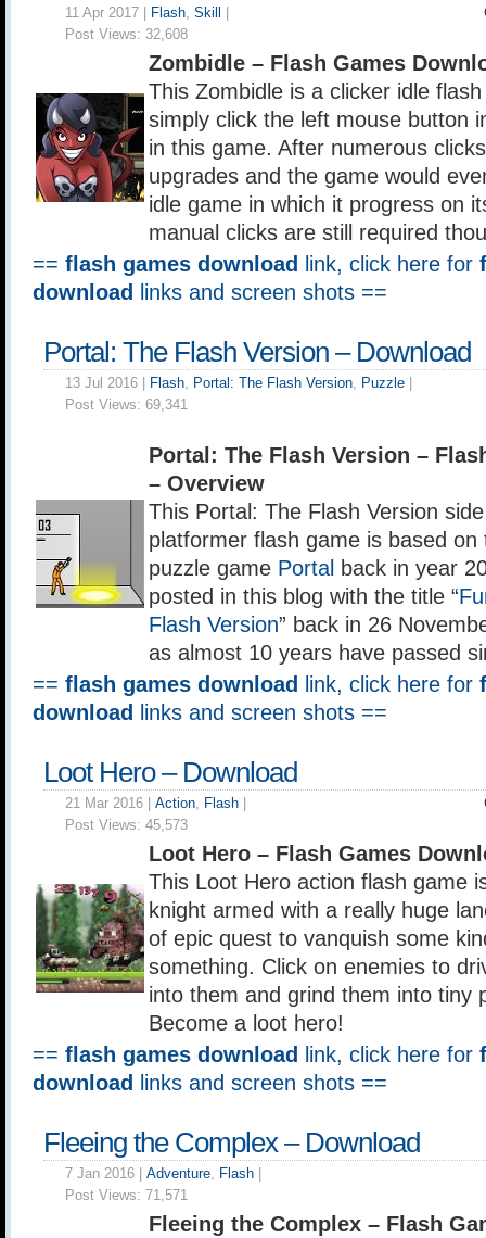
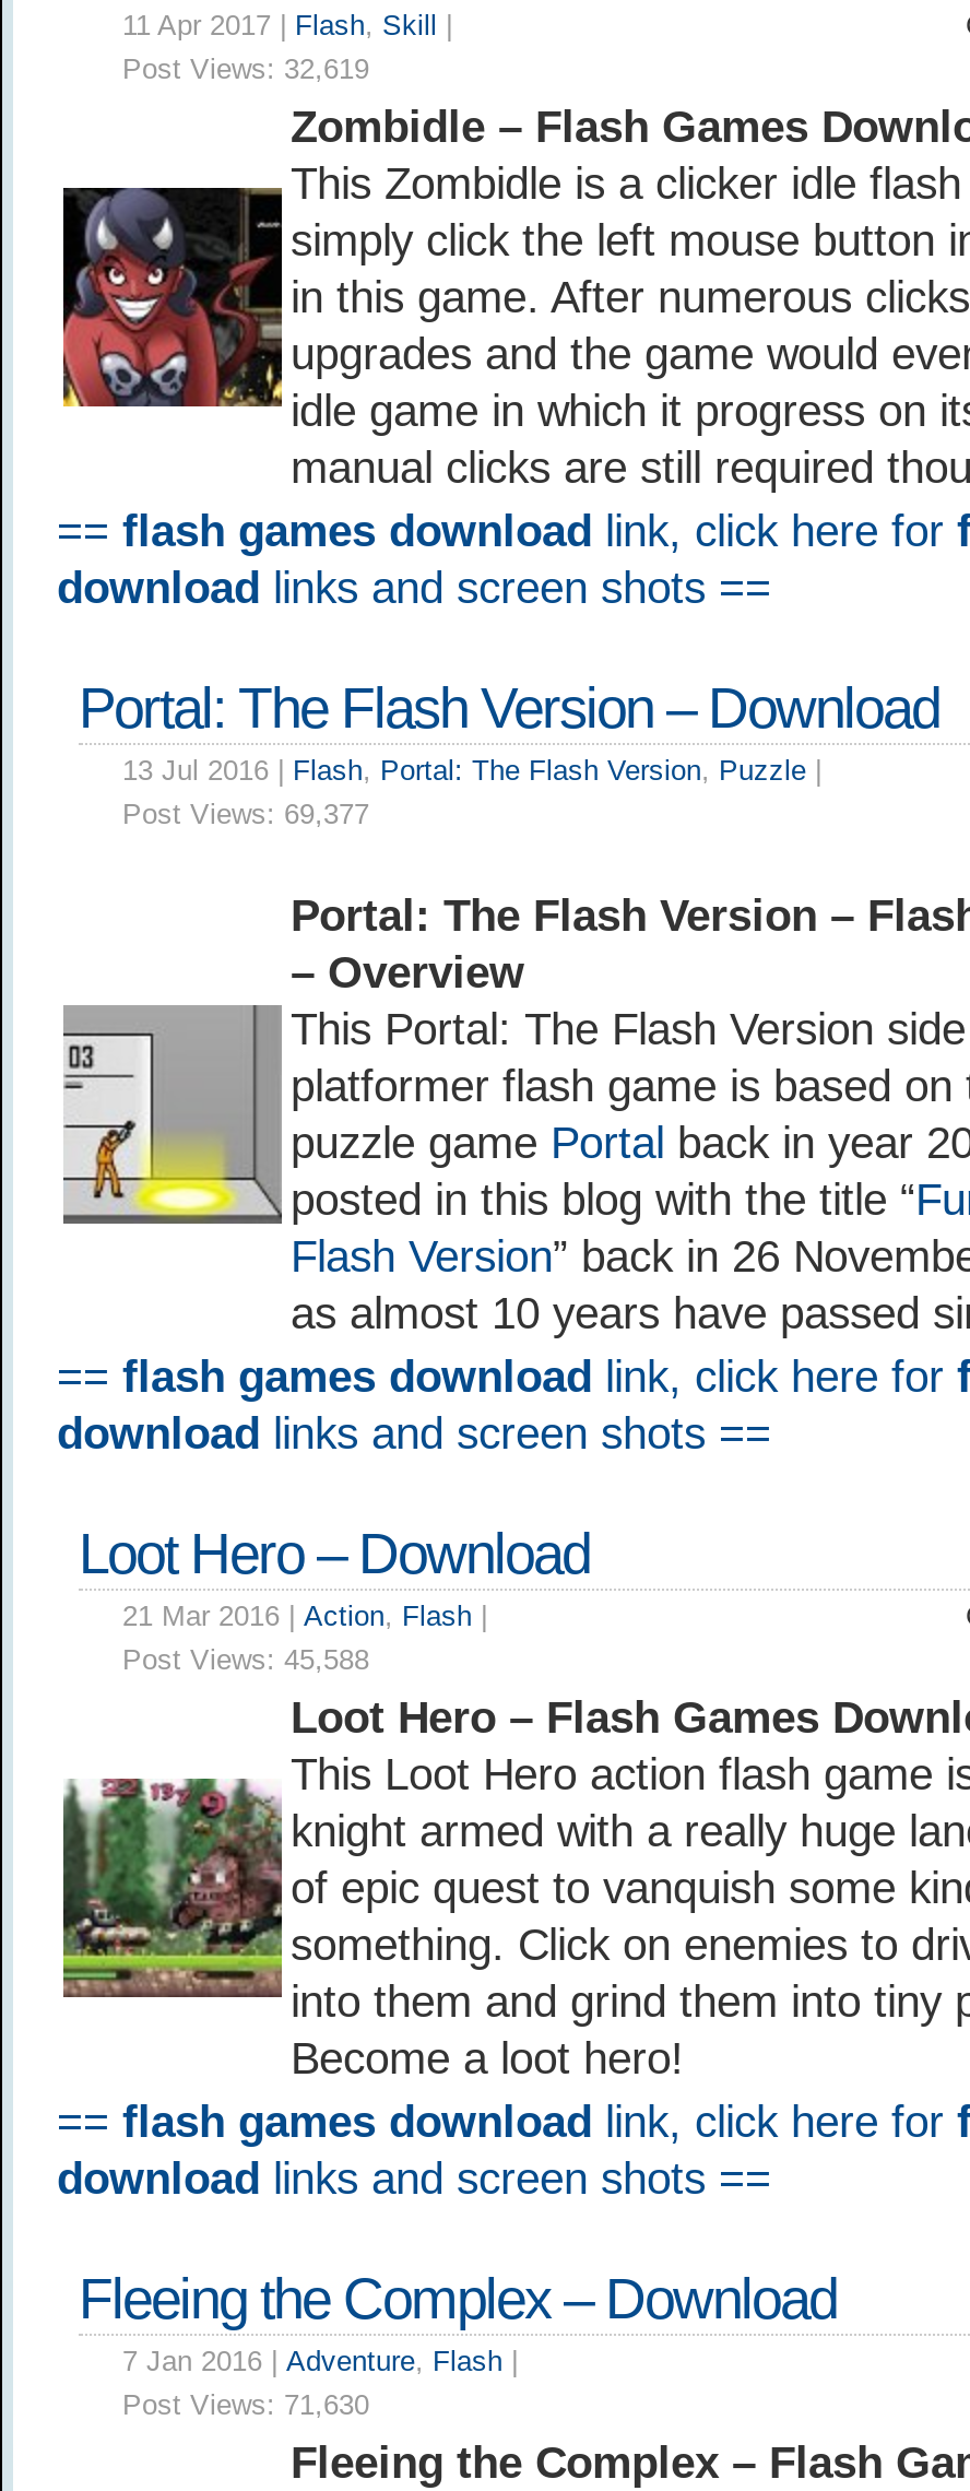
[65,26,188,42] Post Views: 32,608 -> [122,52,369,85] Post Views: 32,619
[65,396,188,413] Post Views: 69,341 -> [122,798,369,830] Post Views: 69,377
[65,817,188,833] Post Views: 45,573 -> [122,1643,369,1676] Post Views: 45,588
[65,1187,188,1203] Post Views: 71,571 -> [122,2388,369,2421] Post Views: 71,630

